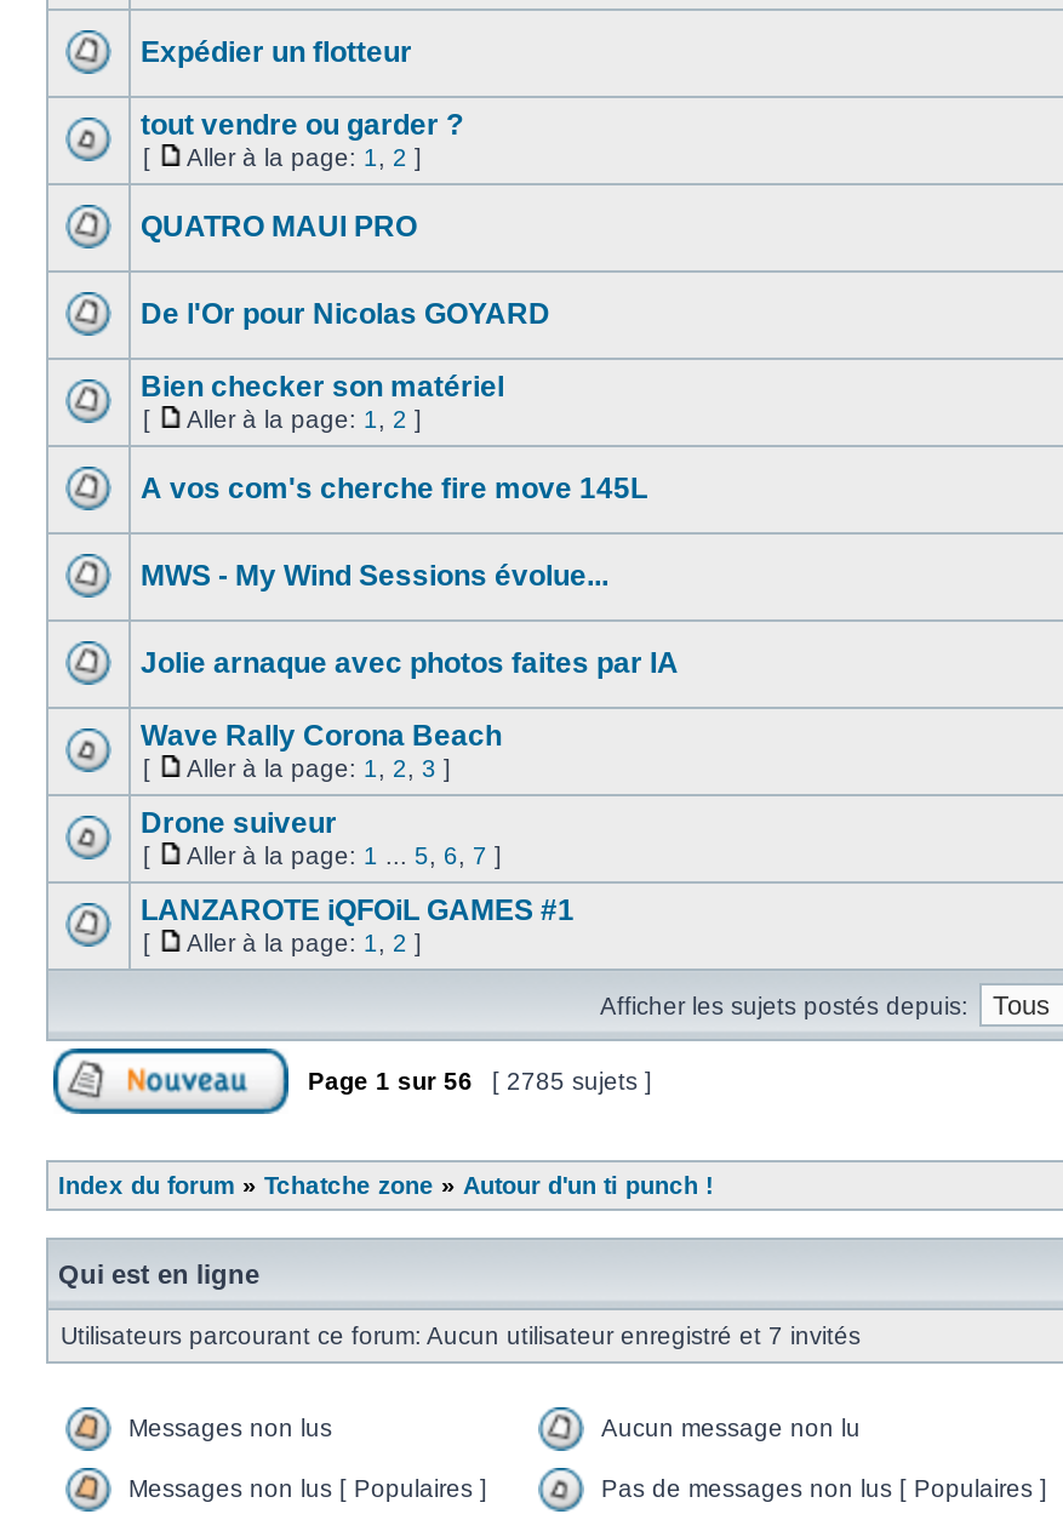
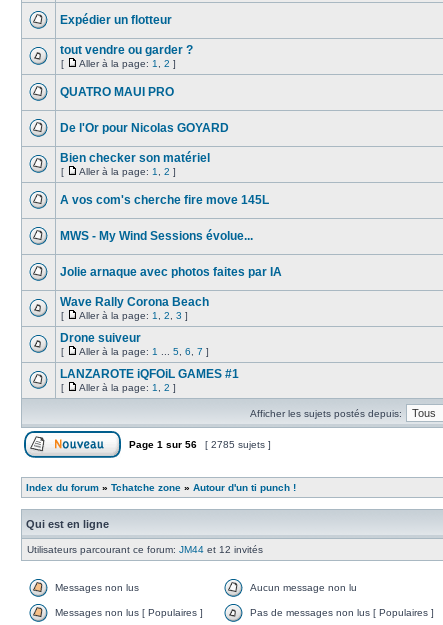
[61,1322,861,1349] Utilisateurs parcourant ce forum: Aucun utilisateur enregistré et 7 invités -> [27,544,263,555] Utilisateurs parcourant ce forum: JM44 et 12 invités

